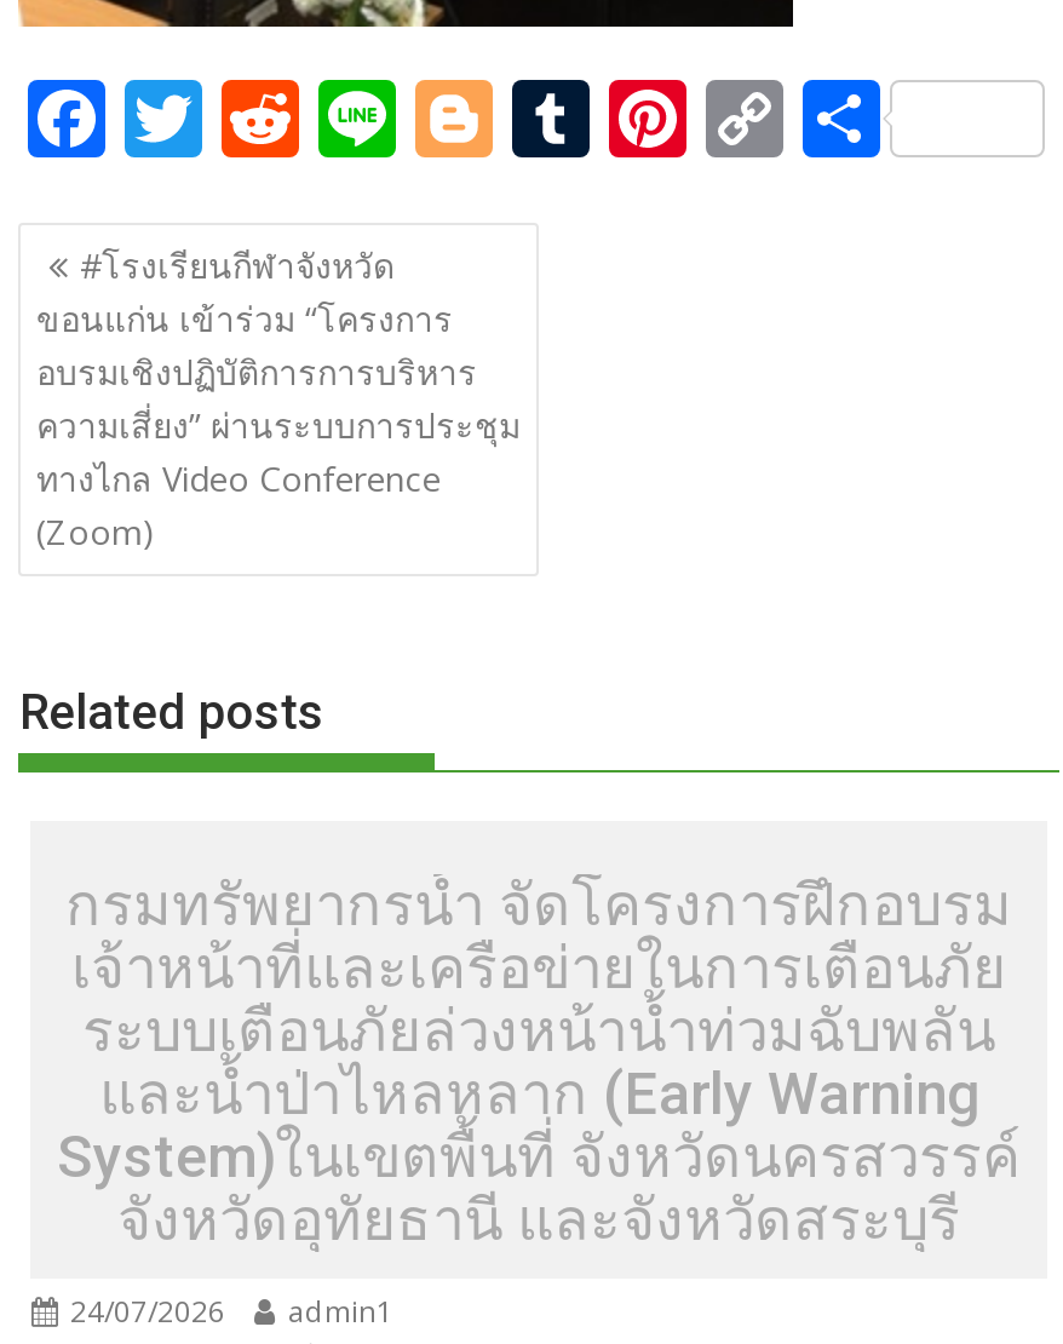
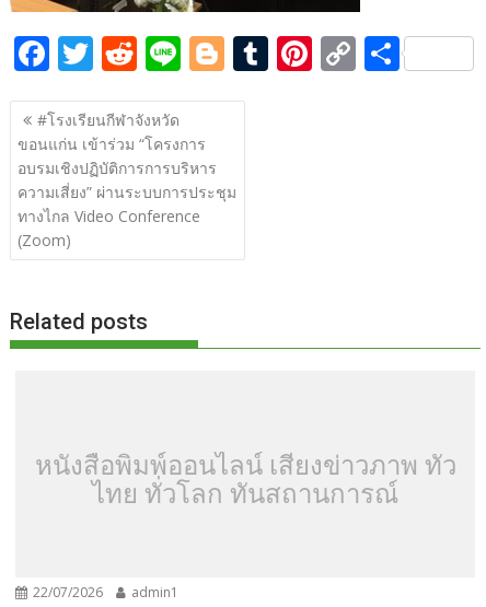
[57,871,1021,1253] กรมทรัพยากรน้ำ จัดโครงการฝึกอบรม | เจ้าหน้าที่และเครือข่ายในการเตือนภัย | ระบบเตือนภัยล่วงหน้าน้ำท่วมฉับพลัน | และน้ำป่าไหลหลาก (Early Warning | System)ในเขตพื้นที่ จังหวัดนครสวรรค์ | จังหวัดอุทัยธานี และจังหวัดสระบุรี -> [34,450,456,509] หนังสือพิมพ์ออนไลน์ เสียงข่าวภาพ ทั่ว | ไทย ทั่วโลก ทันสถานการณ์
[63,1291,392,1332] 24/07/2026 admin1 -> [30,583,179,602] 22/07/2026 admin1

